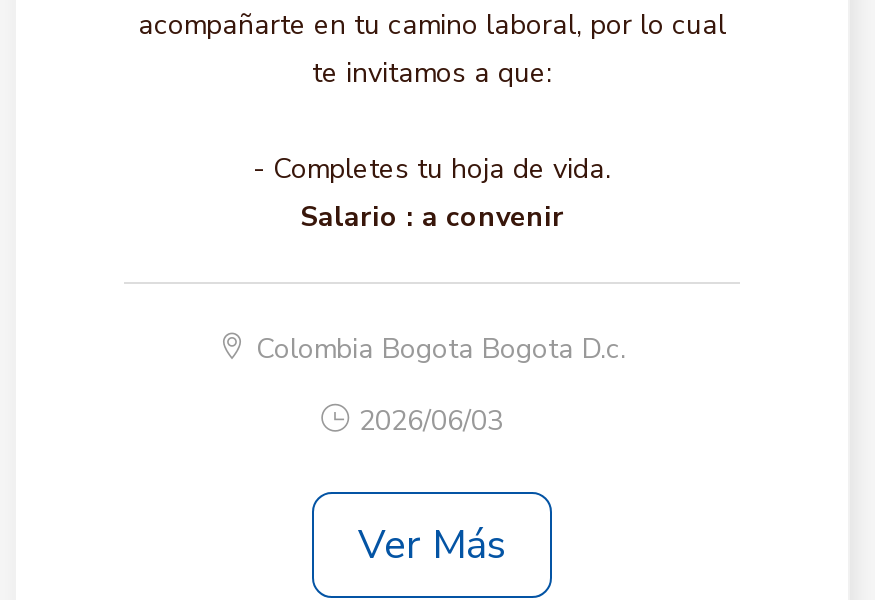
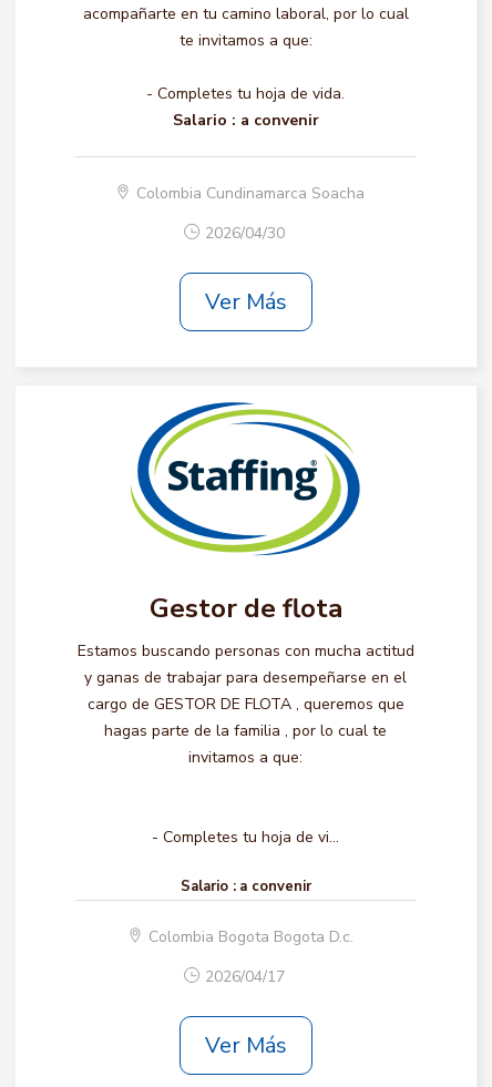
none -> [78,401,414,768] [image] | Gestor de flota | Estamos buscando personas con mucha actitud | y ganas de trabajar para desempeñarse en el | cargo de GESTOR DE FLOTA , queremos que | hagas parte de la familia , por lo cual te | invitamos a que:
none -> [137,183,365,317] Colombia Cundinamarca Soacha | 2026/04/30 | Ver Más
none -> [152,827,340,896] - Completes tu hoja de vi... | Salario : a convenir
[359,402,503,440] 2026/06/03 -> [206,966,285,987] 2026/04/17

